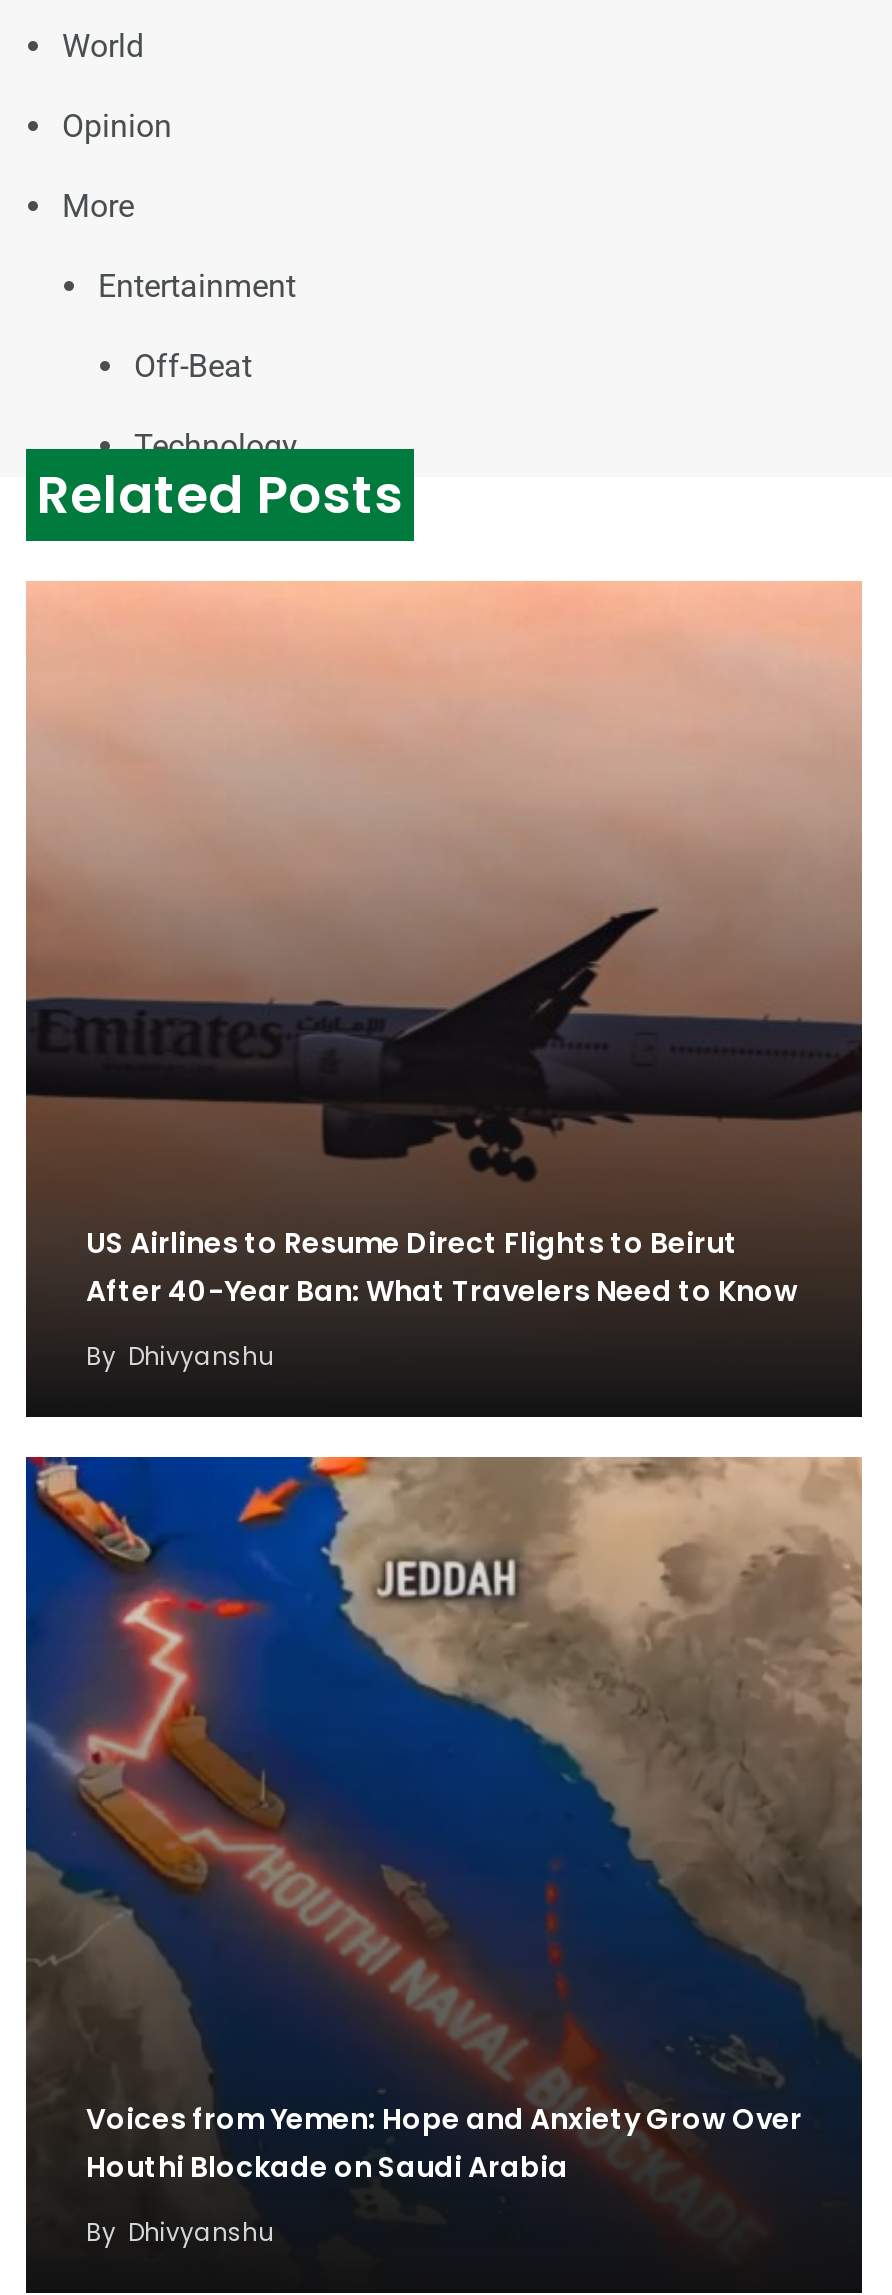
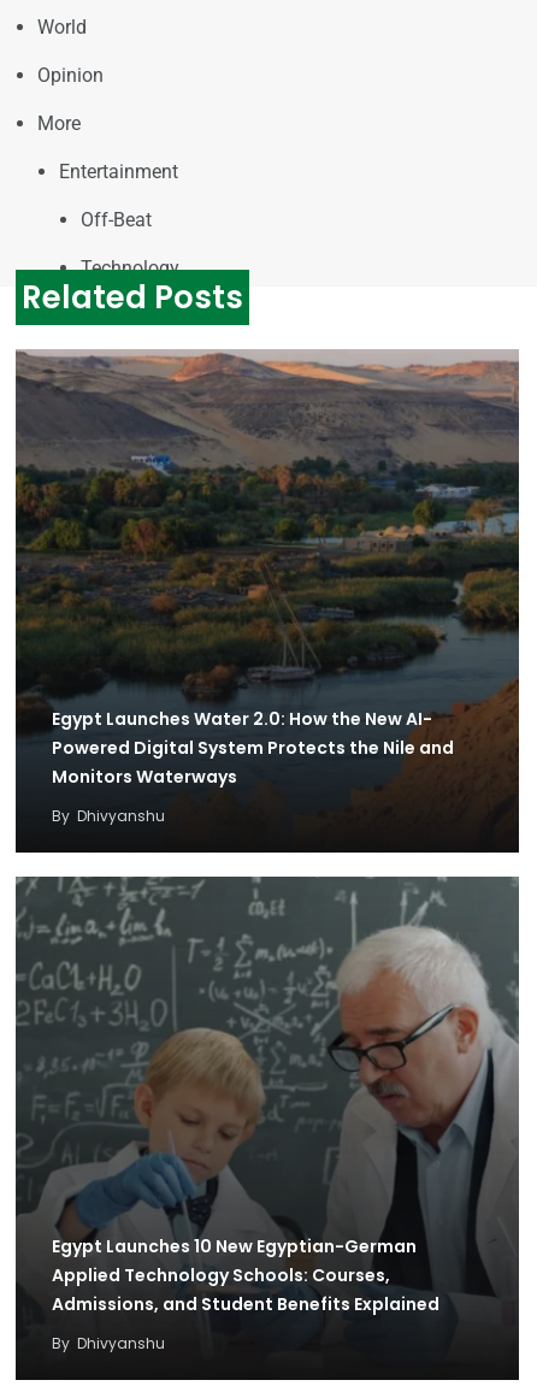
[24,581,864,1311] [image] | US Airlines to Resume Direct Flights to Beirut | After 40-Year Ban: What Travelers Need to Know -> [14,349,520,789] [image] | Egypt Launches Water 2.0: How the New AI- | Powered Digital System Protects the Nile and | Monitors Waterways
[24,1455,864,2187] [image] | Voices from Yemen: Hope and Anxiety Grow Over | Houthi Blockade on Saudi Arabia -> [14,875,520,1316] [image] | Egypt Launches 10 New Egyptian-German | Applied Technology Schools: Courses, | Admissions, and Student Benefits Explained

